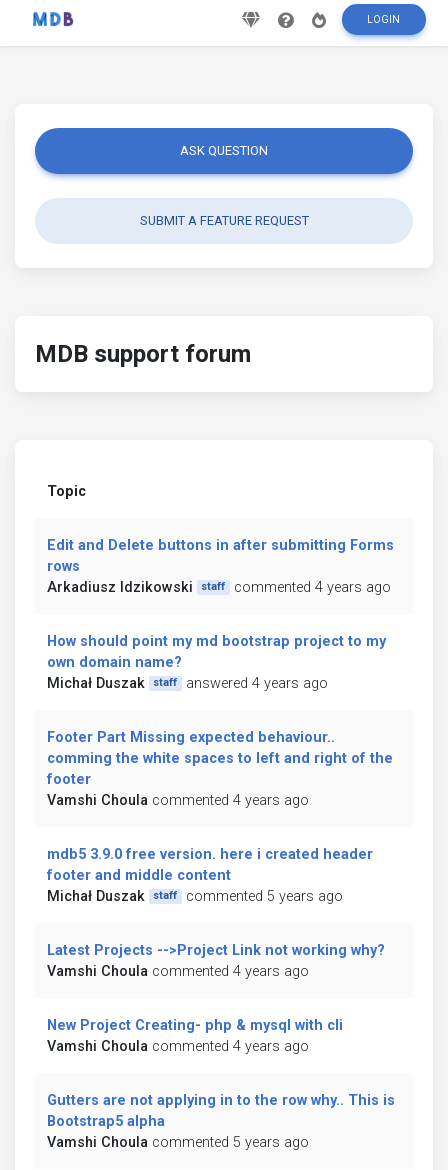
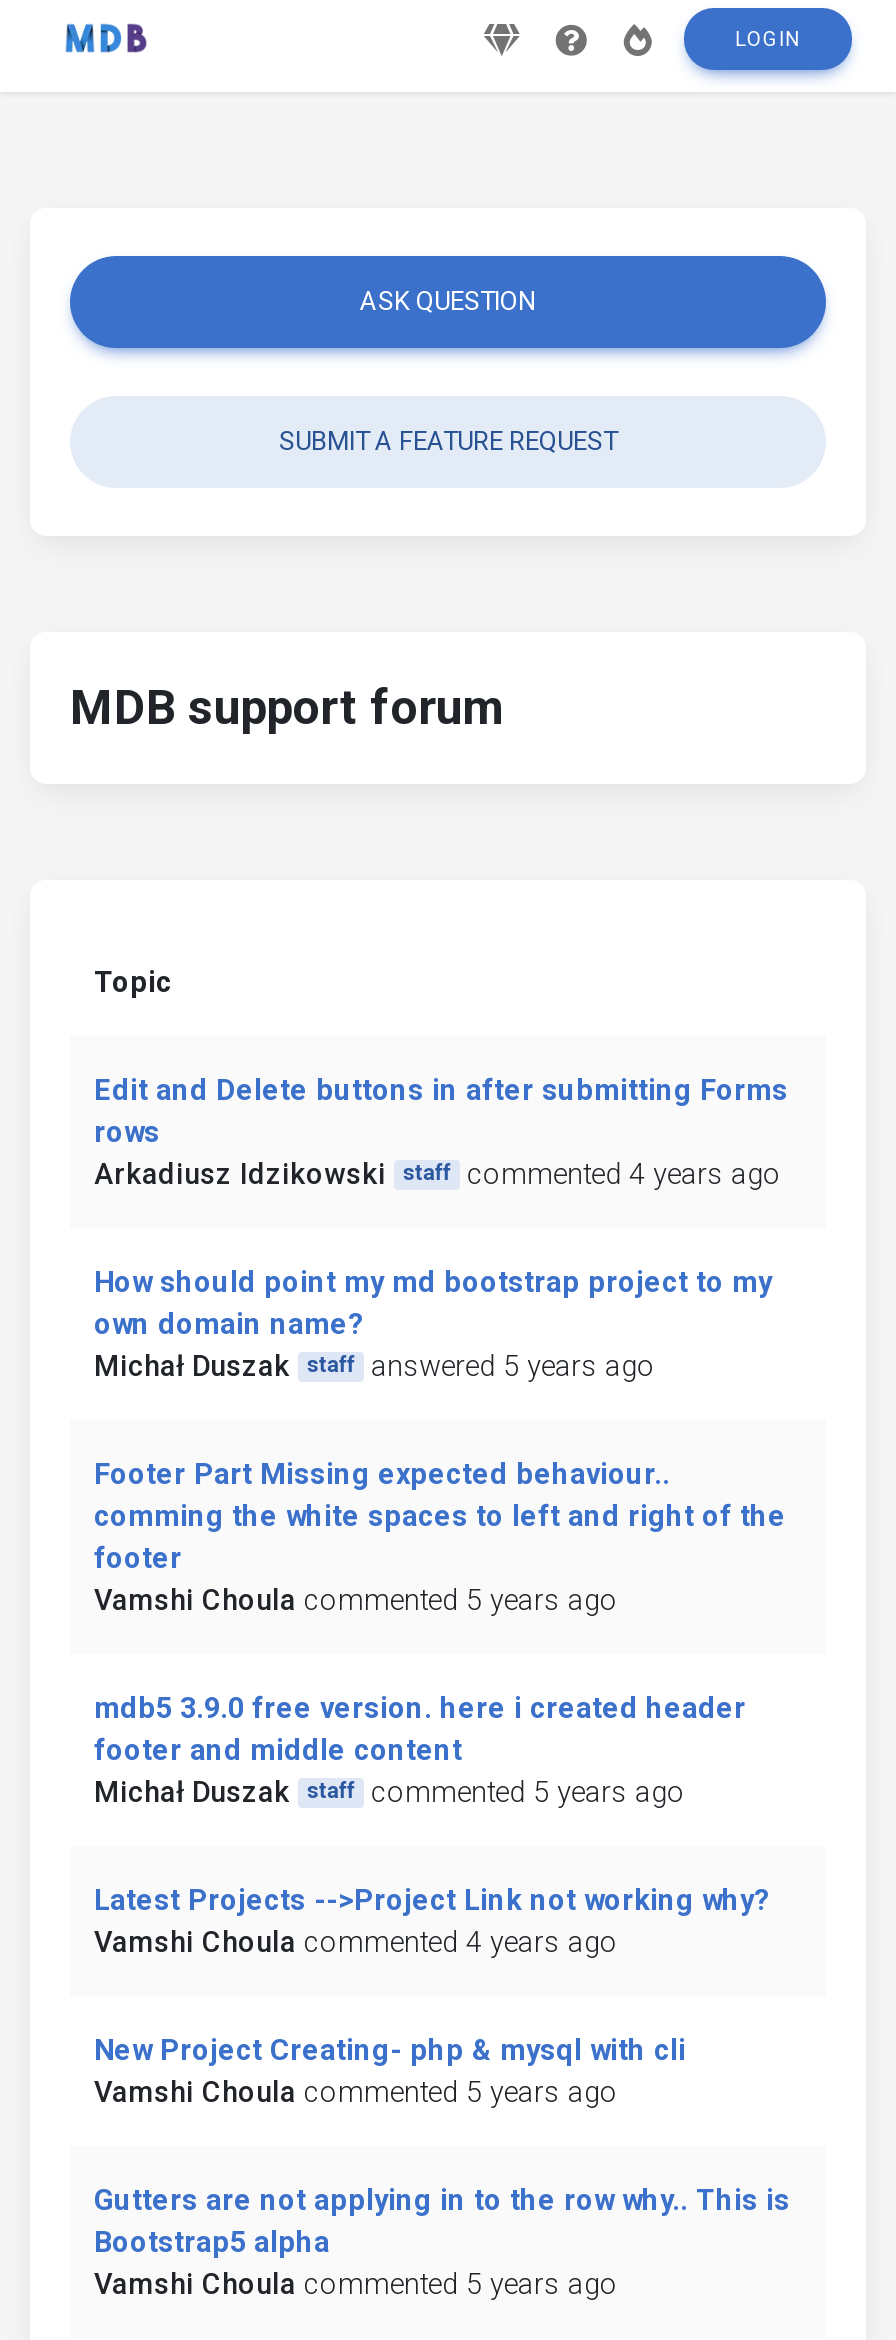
[186,675,328,692] answered 4 years ago -> [371,1350,655,1384] answered 5 years ago
[47,792,309,809] Vamshi Choula commented 4 years ago -> [94,1584,618,1618] Vamshi Choula commented 5 years ago
[47,1038,309,1055] Vamshi Choula commented 4 years ago -> [94,2076,618,2110] Vamshi Choula commented 5 years ago

